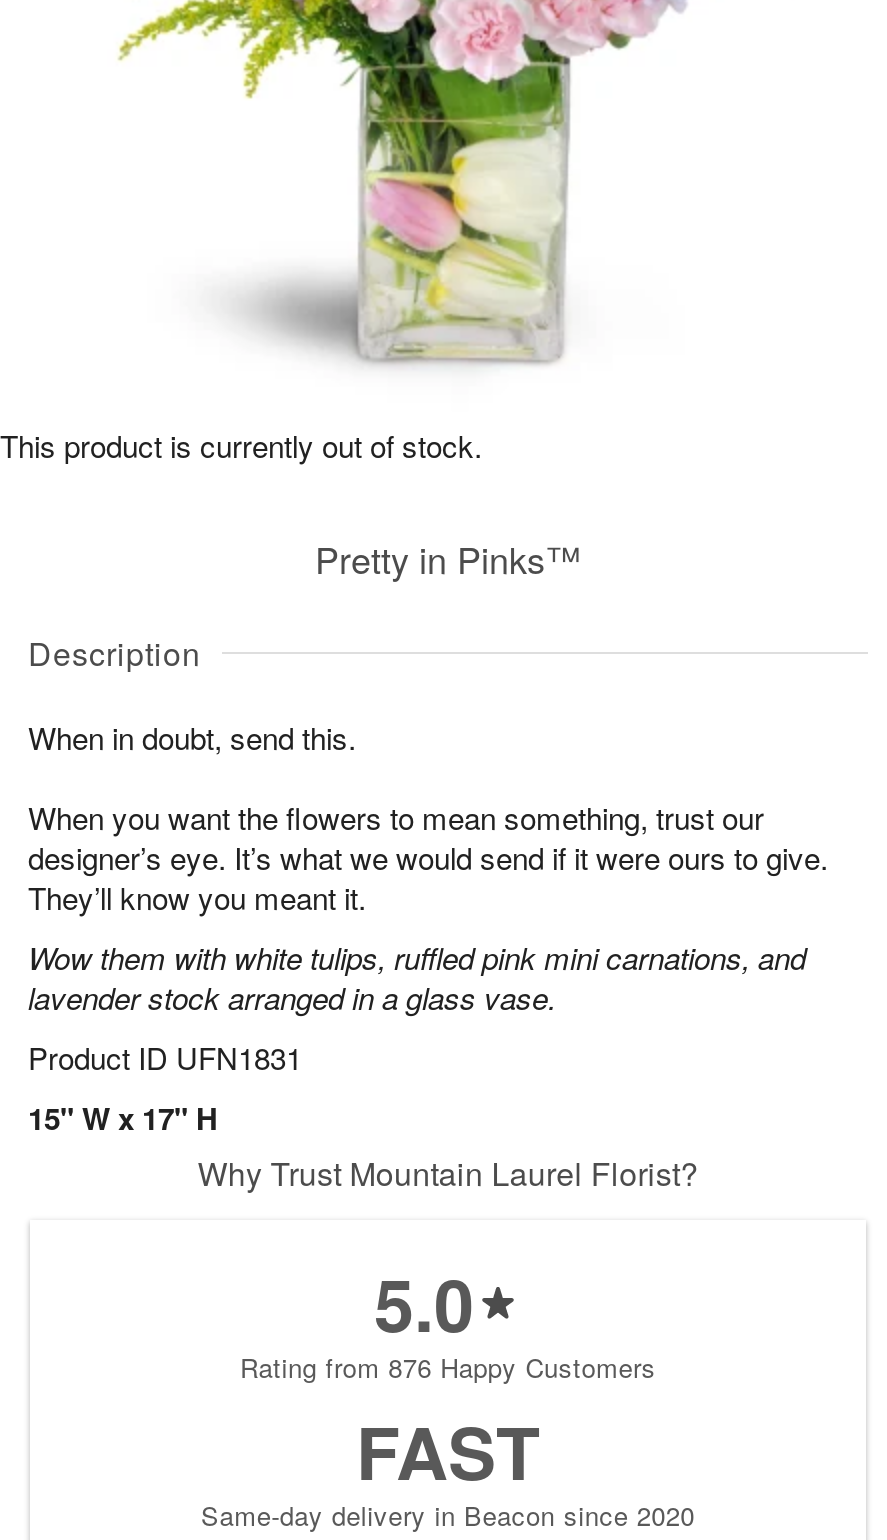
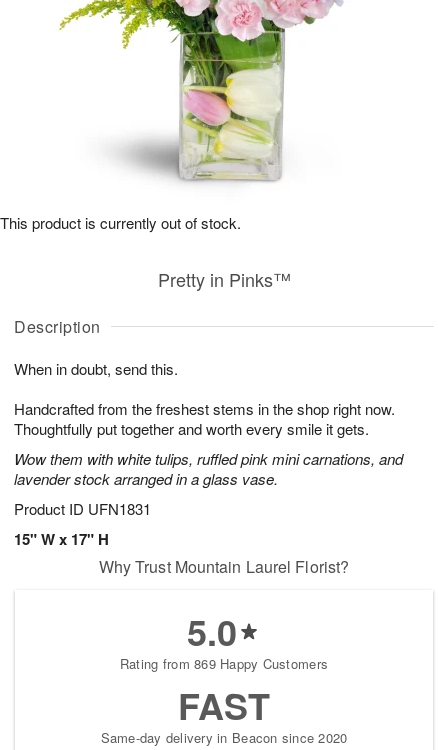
[28,796,828,918] When you want the flowers to mean something, trust our | designer’s eye. It’s what we would send if it were ours to give. | They’ll know you meant it. -> [14,398,395,439] Handcrafted from the freshest stems in the shop right now. | Thoughtfully put together and worth every smile it gets.
[240,1348,656,1386] Rating from 876 Happy Customers -> [120,654,328,673] Rating from 869 Happy Customers

